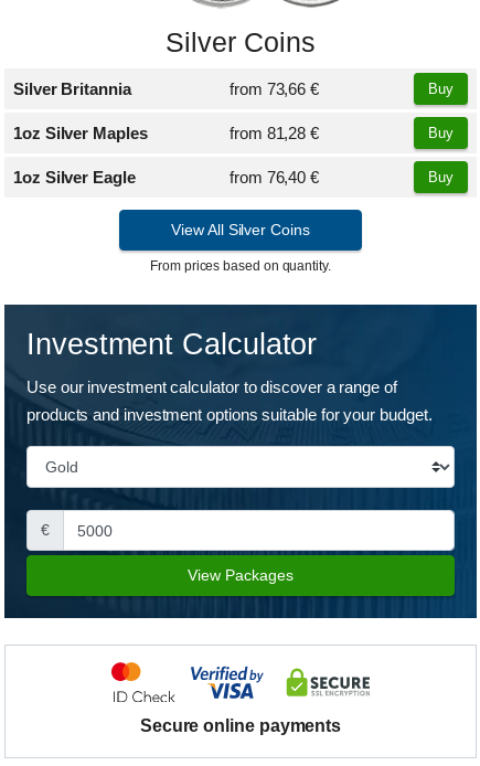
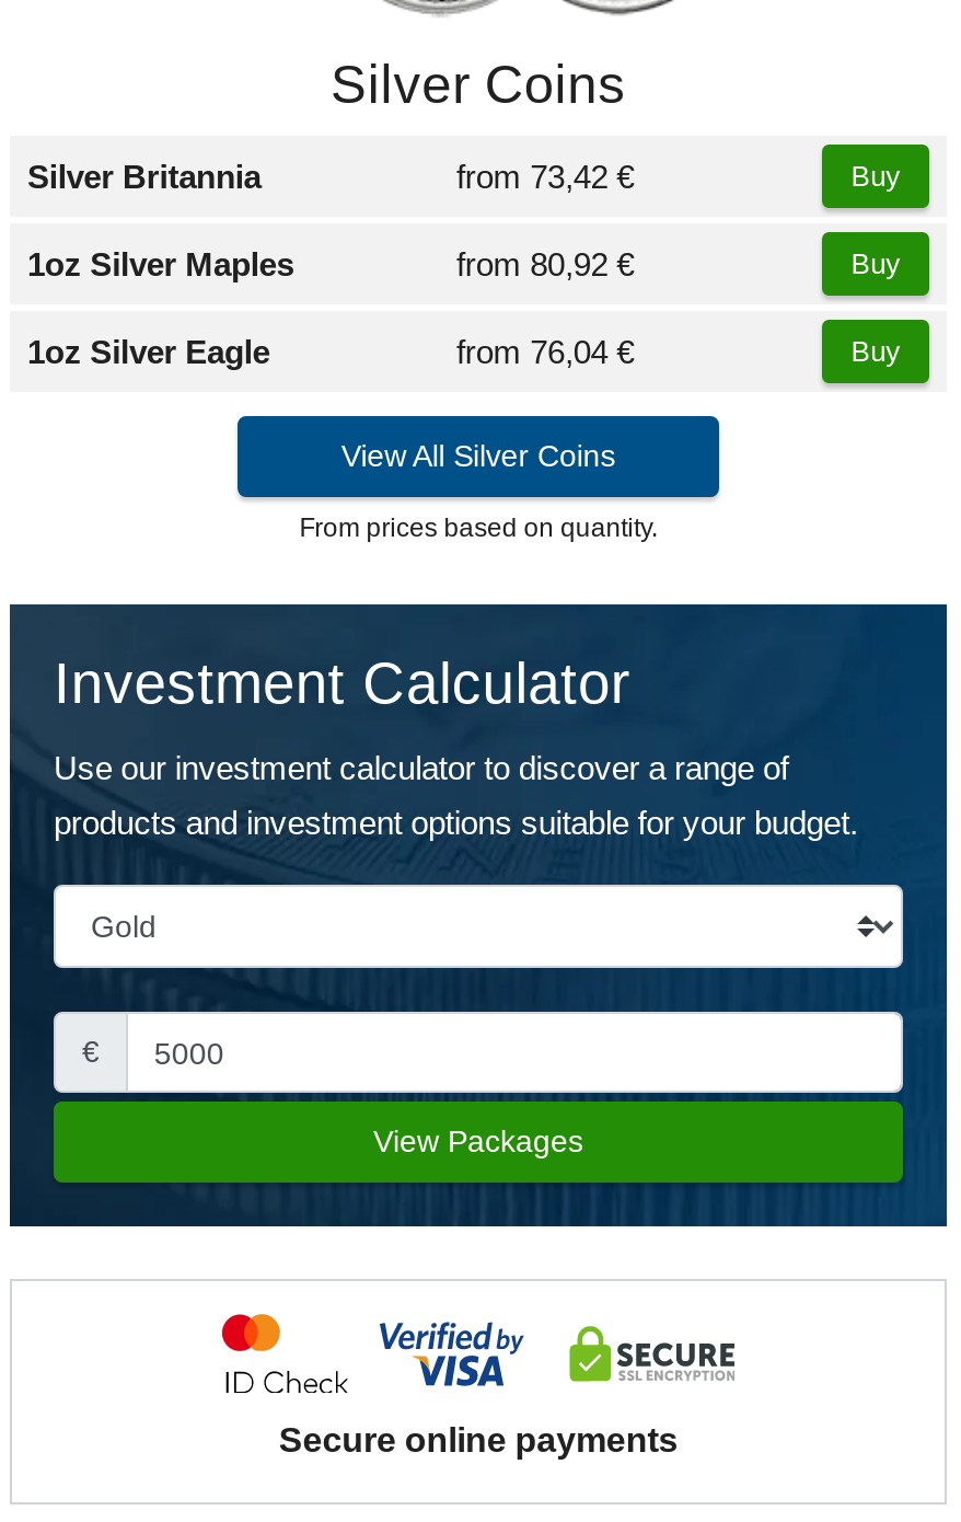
[230,79,319,98] from 73,66 € -> [456,157,634,194] from 73,42 €
[230,123,319,142] from 81,28 € -> [456,245,634,282] from 80,92 €
[230,168,319,186] from 76,40 € -> [456,332,634,370] from 76,04 €

